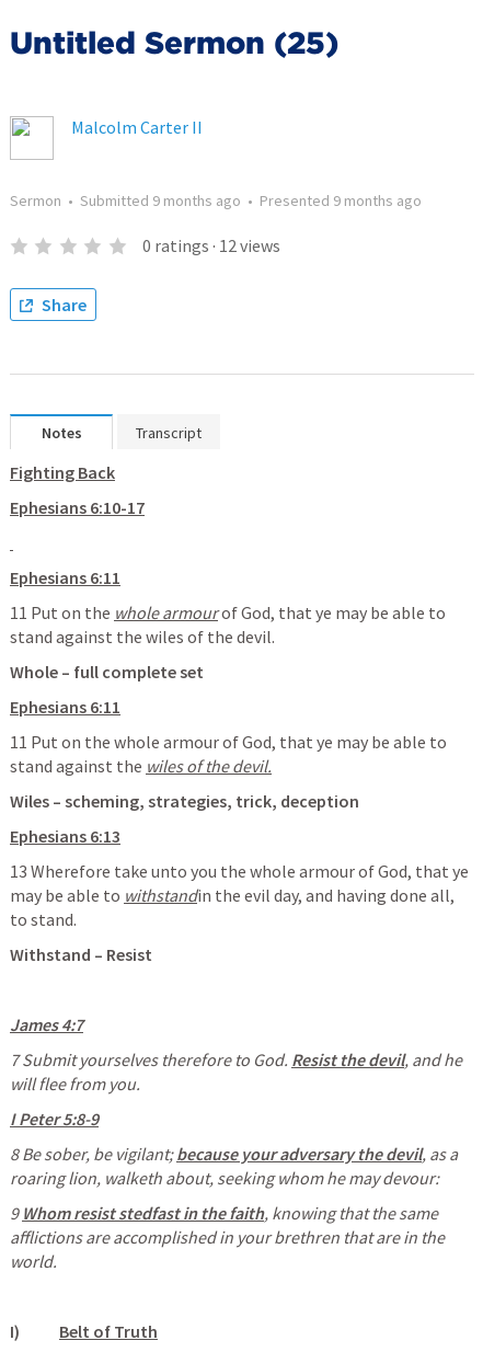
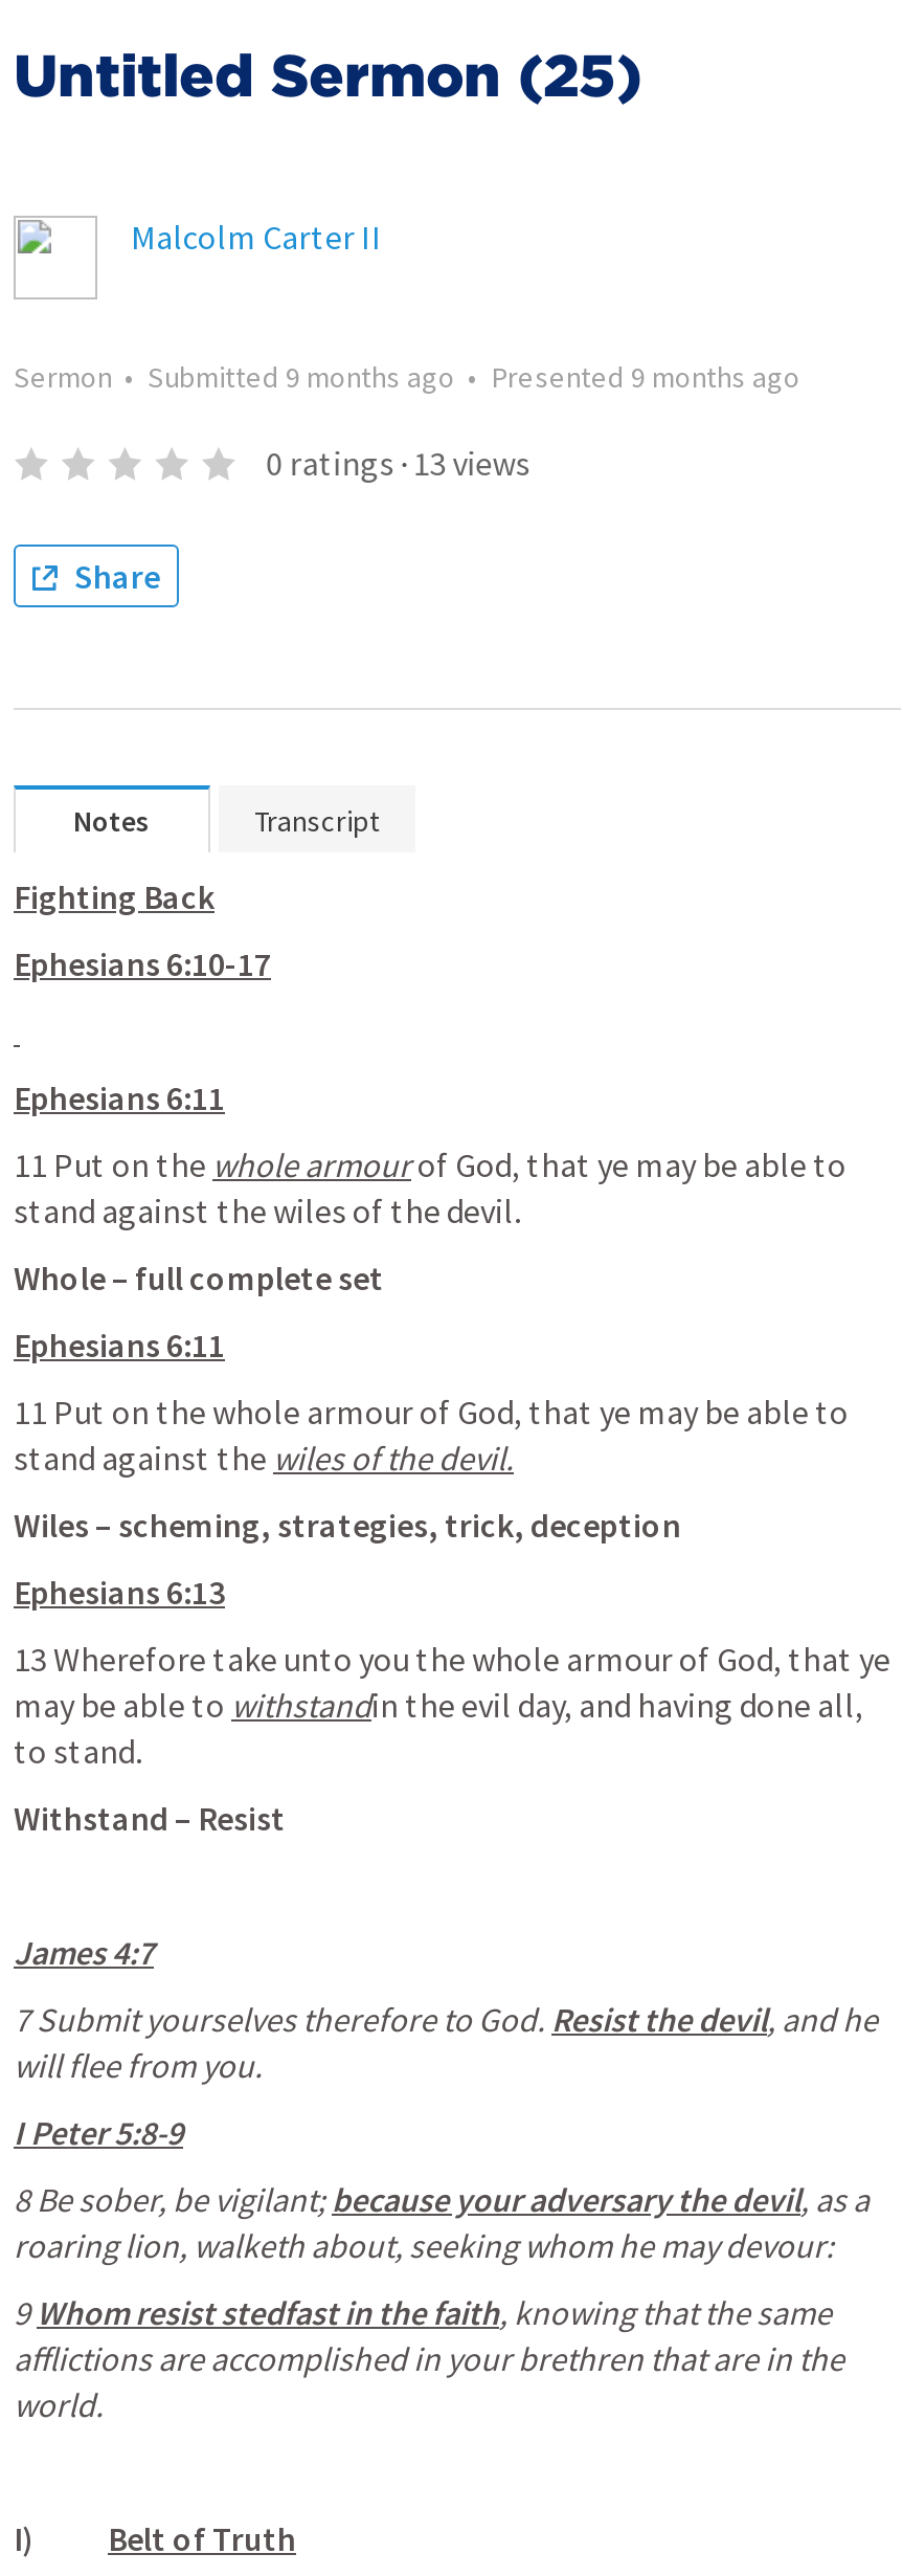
[142,234,280,256] 0 ratings · 12 views -> [266,442,530,484] 0 ratings · 13 views

